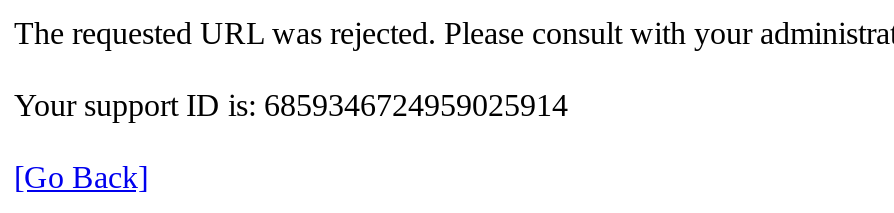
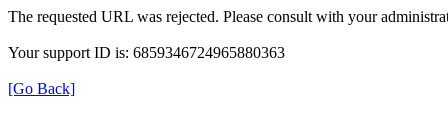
[14,88,568,122] Your support ID is: 6859346724959025914 -> [8,44,285,61] Your support ID is: 6859346724965880363

